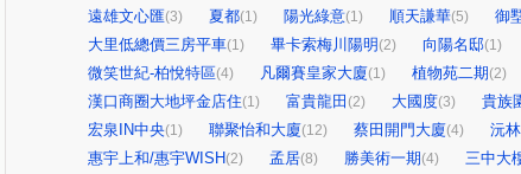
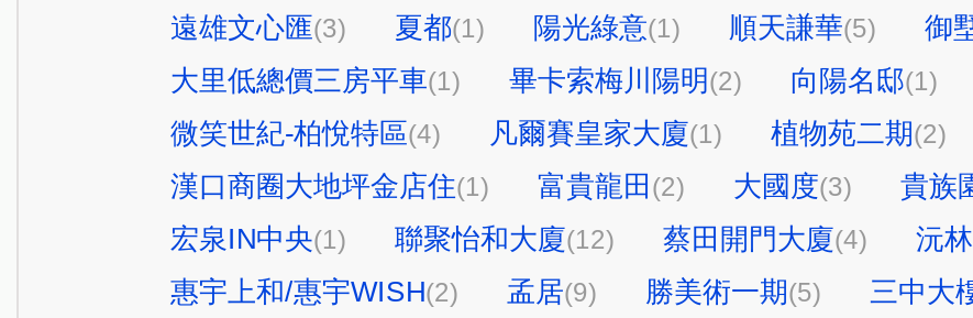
[269,149,318,167] 孟居(8) -> [507,275,597,308] 孟居(9)
[344,149,439,167] 勝美術一期(4) -> [645,275,821,308] 勝美術一期(5)

